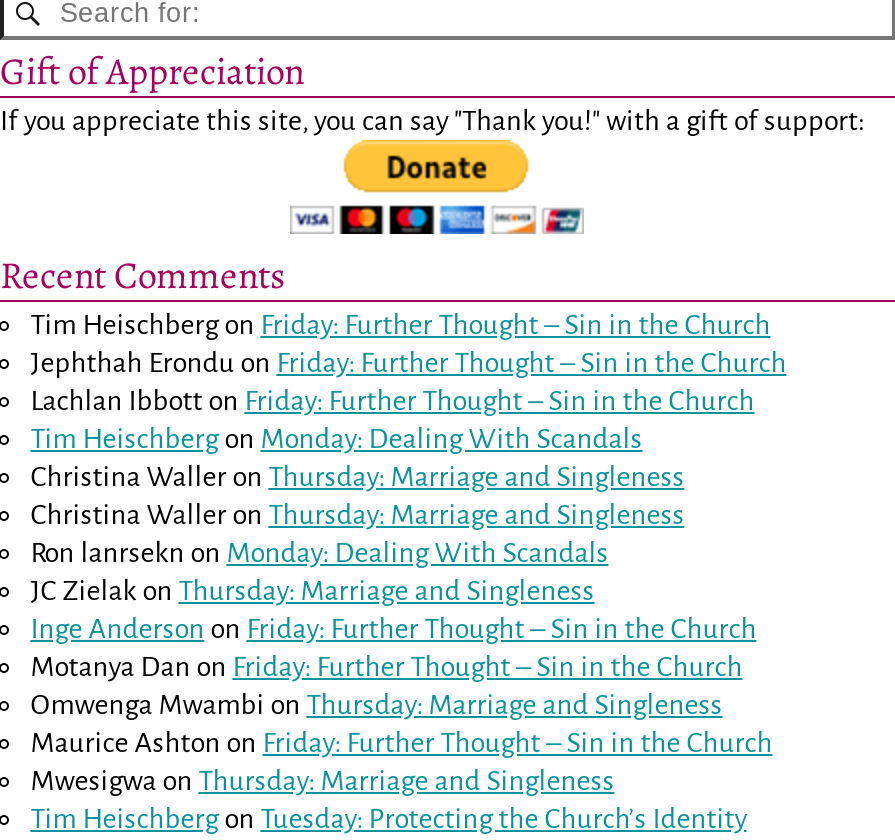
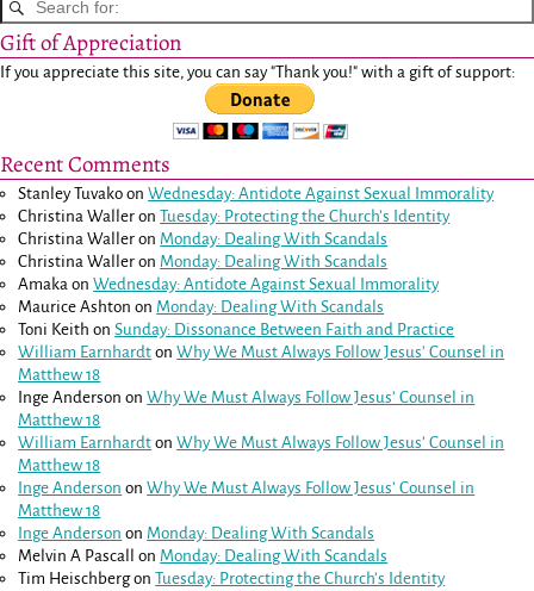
[30,310,786,796] Tim Heischberg on Friday: Further Thought – Sin in the Church | Jephthah Erondu on Friday: Further Thought – Sin in the Church | Lachlan Ibbott on Friday: Further Thought – Sin in the Church | Tim Heischberg on Monday: Dealing With Scandals | Christina Waller on Thursday: Marriage and Singleness | Christina Waller on Thursday: Marriage and Singleness | Ron lanrsekn on Monday: Dealing With Scandals | JC Zielak on Thursday: Marriage and Singleness | Inge Anderson on Friday: Further Thought – Sin in the Church | Motanya Dan on Friday: Further Thought – Sin in the Church | Omwenga Mwambi on Thursday: Marriage and Singleness | Maurice Ashton on Friday: Further Thought – Sin in the Church | Mwesigwa on Thursday: Marriage and Singleness -> [18,184,504,565] Stanley Tuvako on Wednesday: Antidote Against Sexual Immorality | Christina Waller on Tuesday: Protecting the Church’s Identity | Christina Waller on Monday: Dealing With Scandals | Christina Waller on Monday: Dealing With Scandals | Amaka on Wednesday: Antidote Against Sexual Immorality | Maurice Ashton on Monday: Dealing With Scandals | Toni Keith on Sunday: Dissonance Between Faith and Practice | William Earnhardt on Why We Must Always Follow Jesus’ Counsel in | Matthew 18 | Inge Anderson on Why We Must Always Follow Jesus’ Counsel in | Matthew 18 | William Earnhardt on Why We Must Always Follow Jesus’ Counsel in | Matthew 18 | Inge Anderson on Why We Must Always Follow Jesus’ Counsel in | Matthew 18 | Inge Anderson on Monday: Dealing With Scandals | Melvin A Pascall on Monday: Dealing With Scandals

